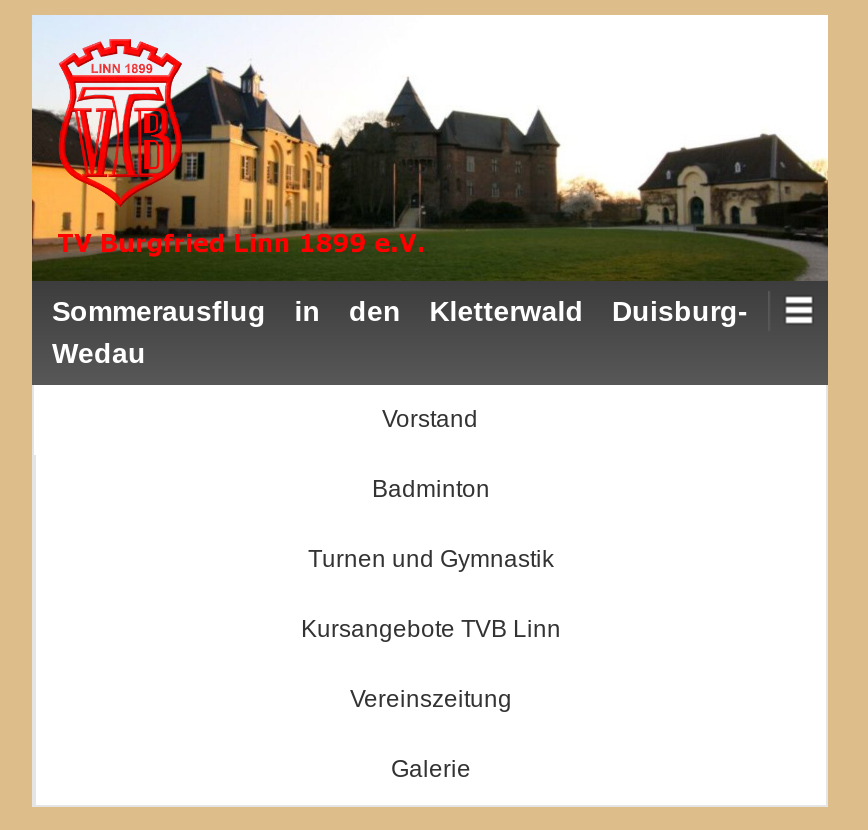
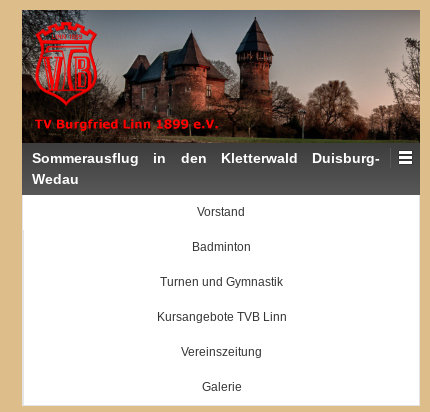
[30,13,830,281] [image] -> [21,9,421,143] [image]

